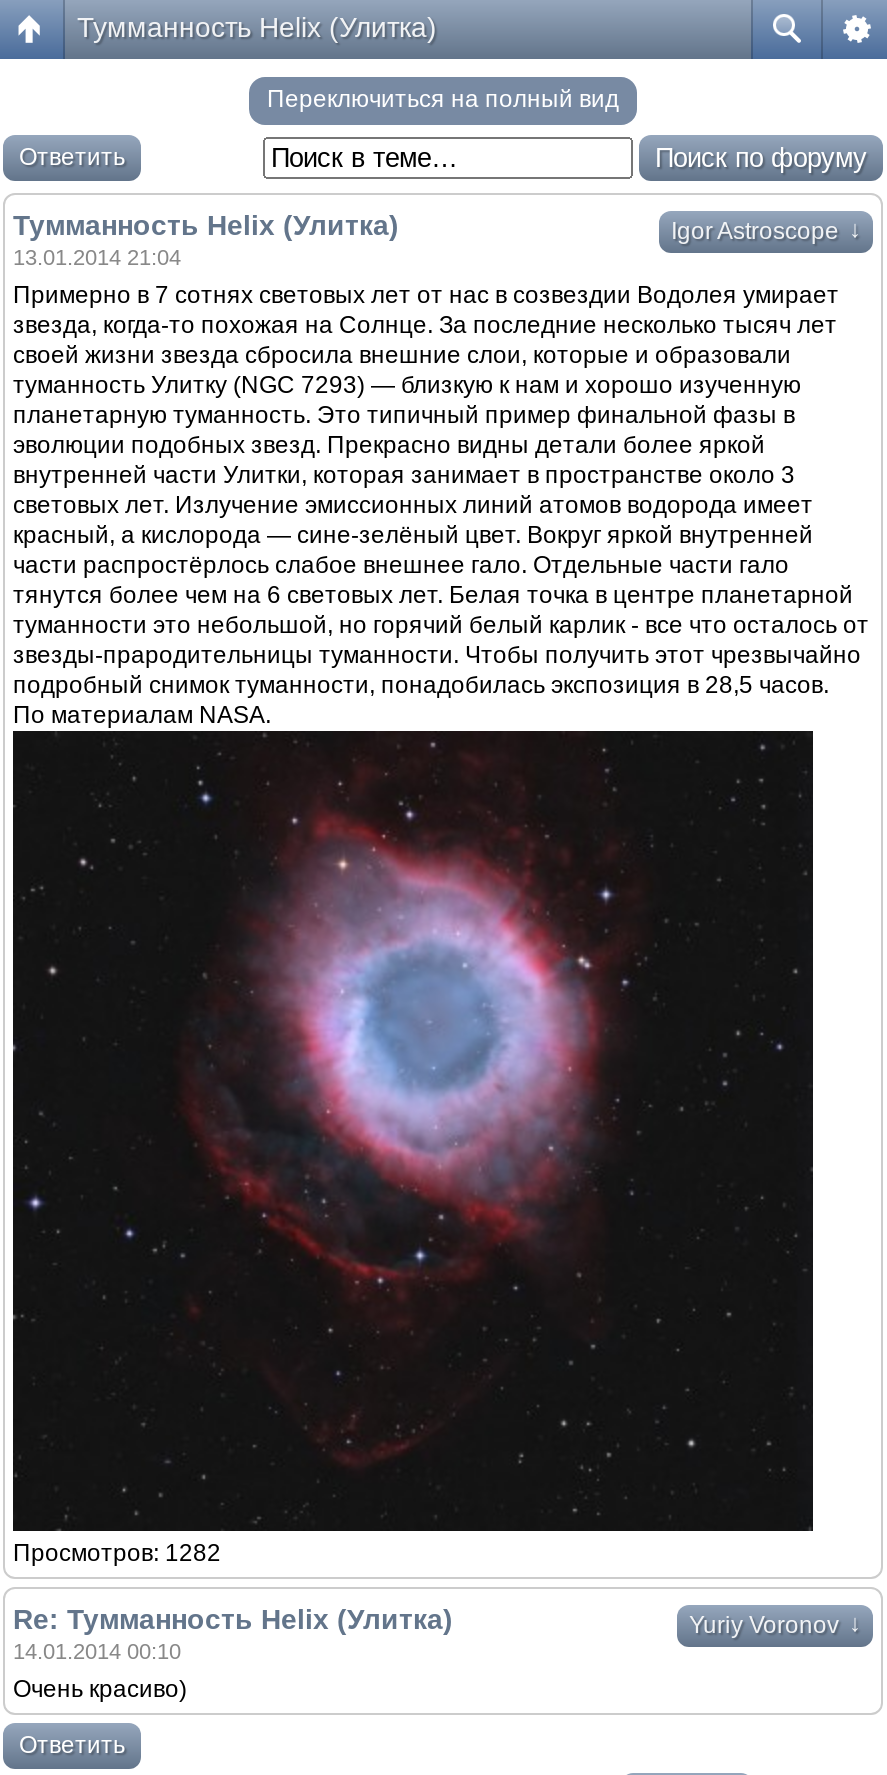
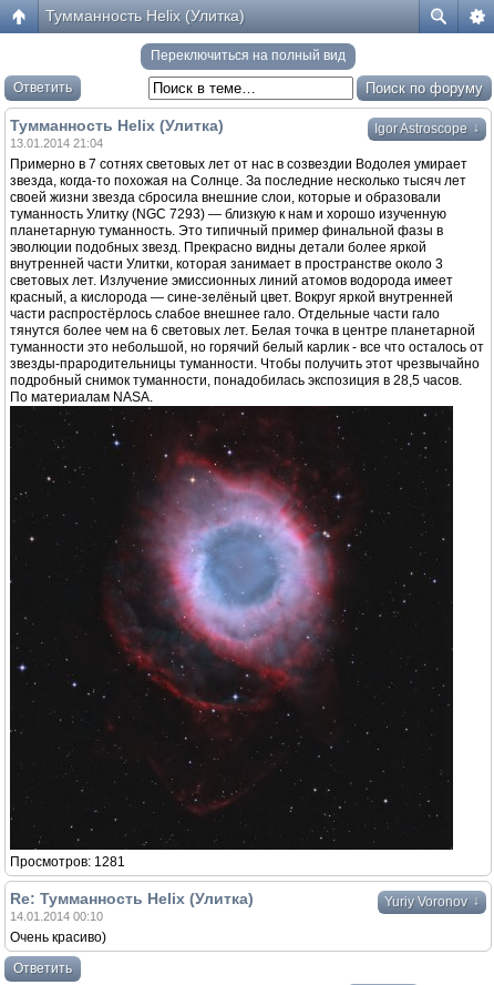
[13,1539,221,1567] Просмотров: 1282 -> [10,854,125,870] Просмотров: 1281

